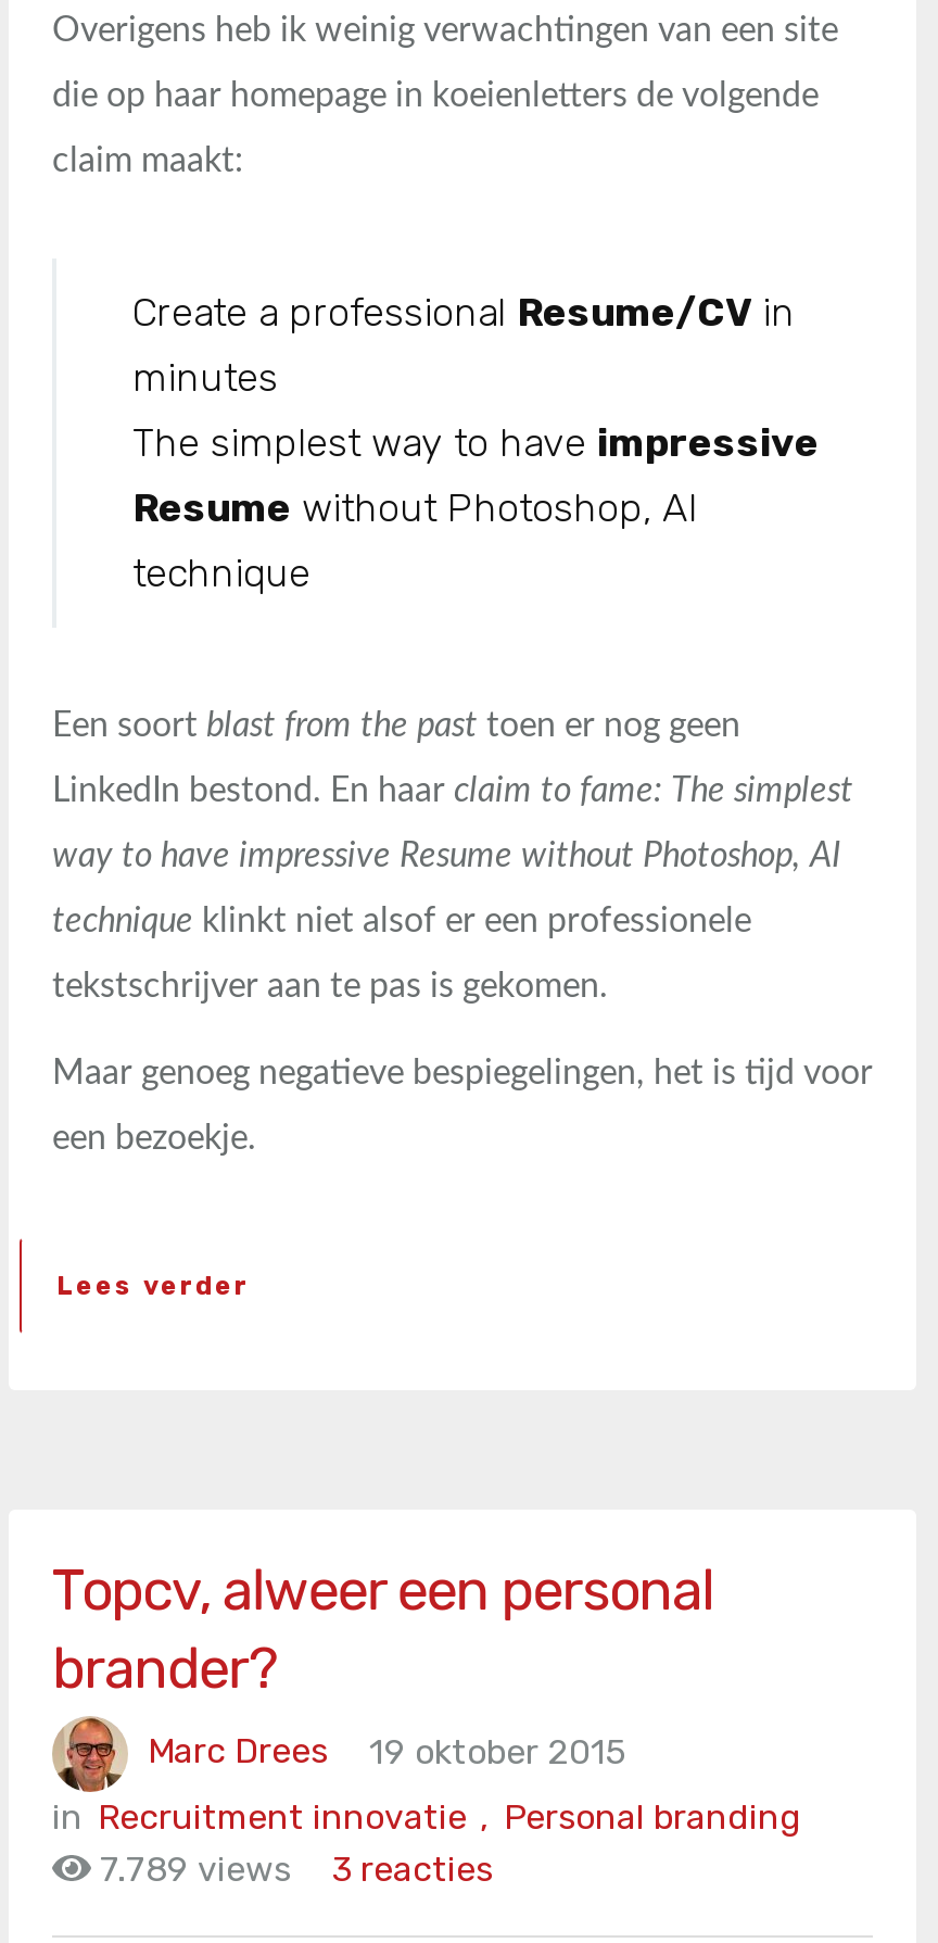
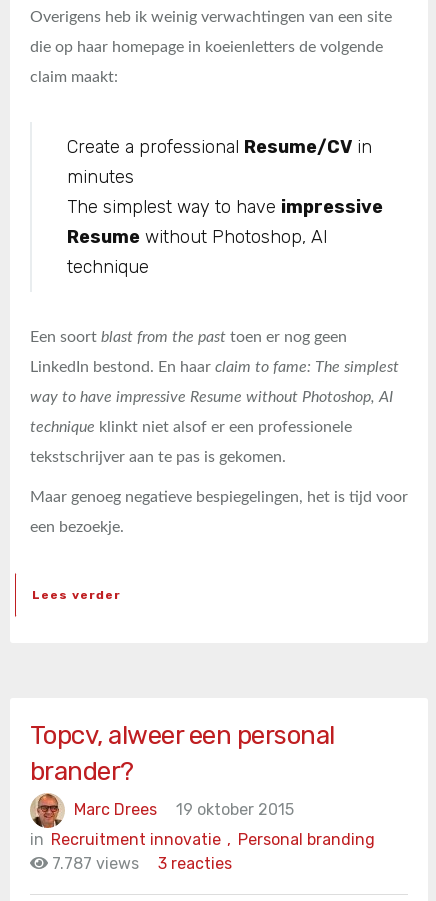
[91,1849,493,1890] 7.789 views 3 reacties -> [48,854,232,873] 7.787 views 3 reacties

